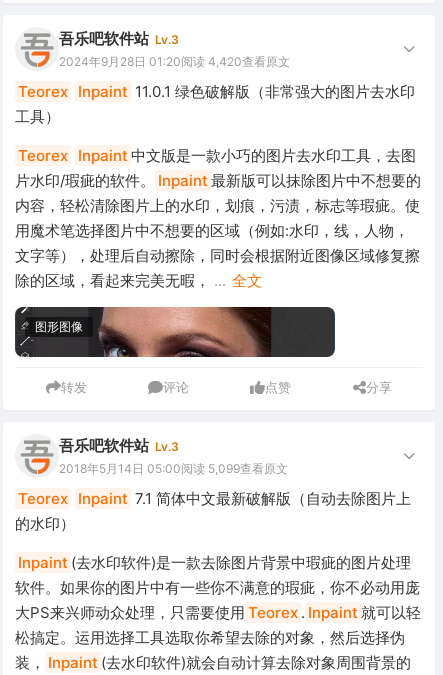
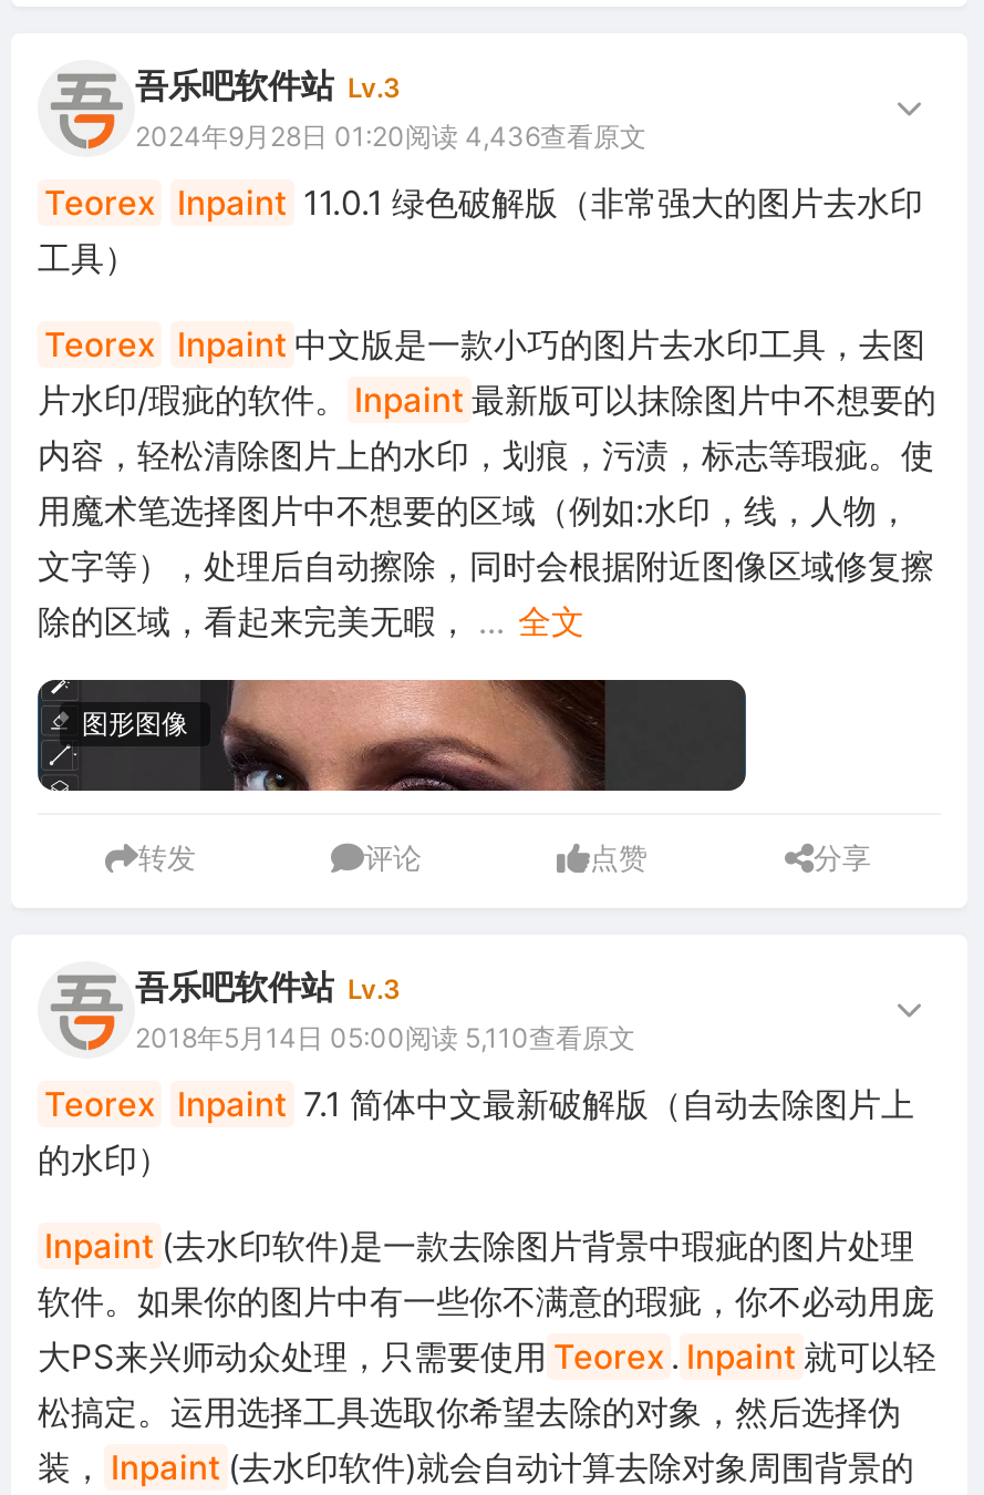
[59,54,290,69] 2024年9月28日 01:20阅读 4,420查看原文 -> [135,120,646,153] 2024年9月28日 01:20阅读 4,436查看原文
[59,461,288,476] 2018年5月14日 05:00阅读 5,099查看原文 -> [135,1021,635,1054] 2018年5月14日 05:00阅读 5,110查看原文

